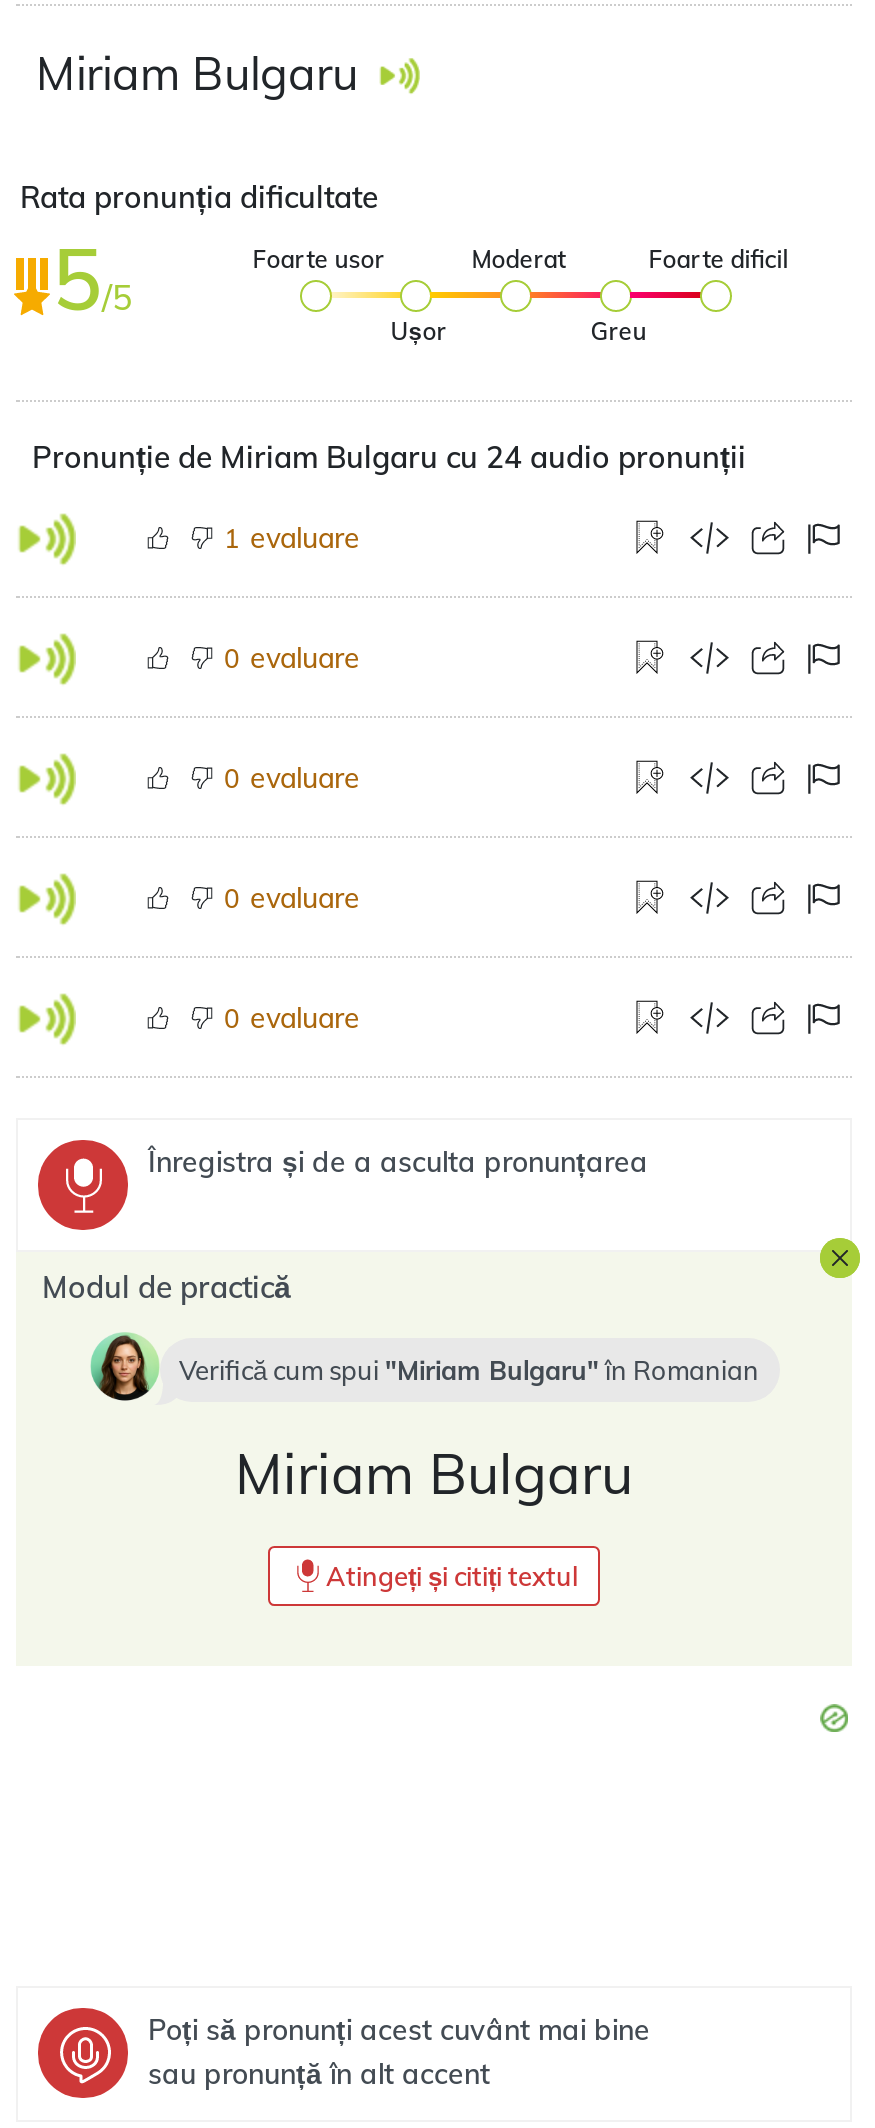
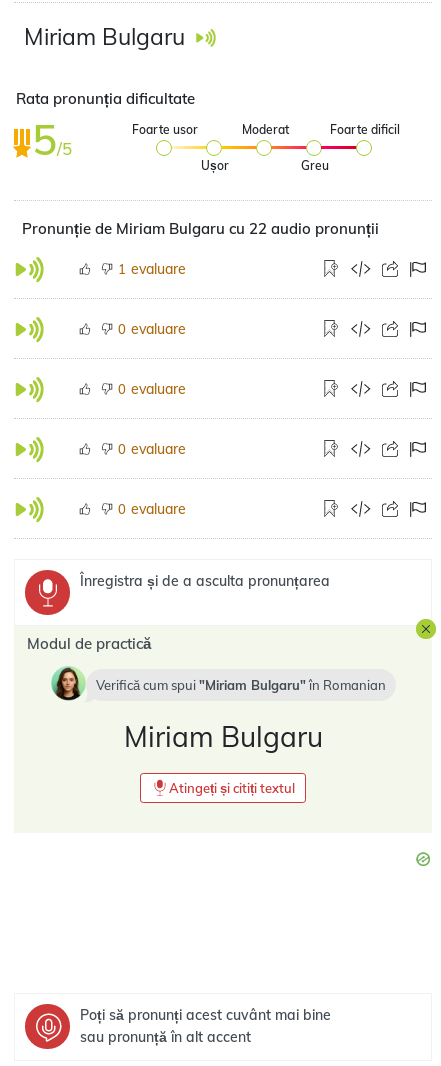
[32,438,746,476] Pronunție de Miriam Bulgaru cu 24 audio pronunții -> [22,219,379,238] Pronunție de Miriam Bulgaru cu 22 audio pronunții

